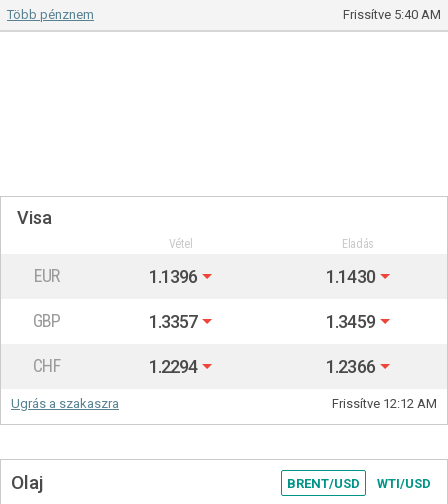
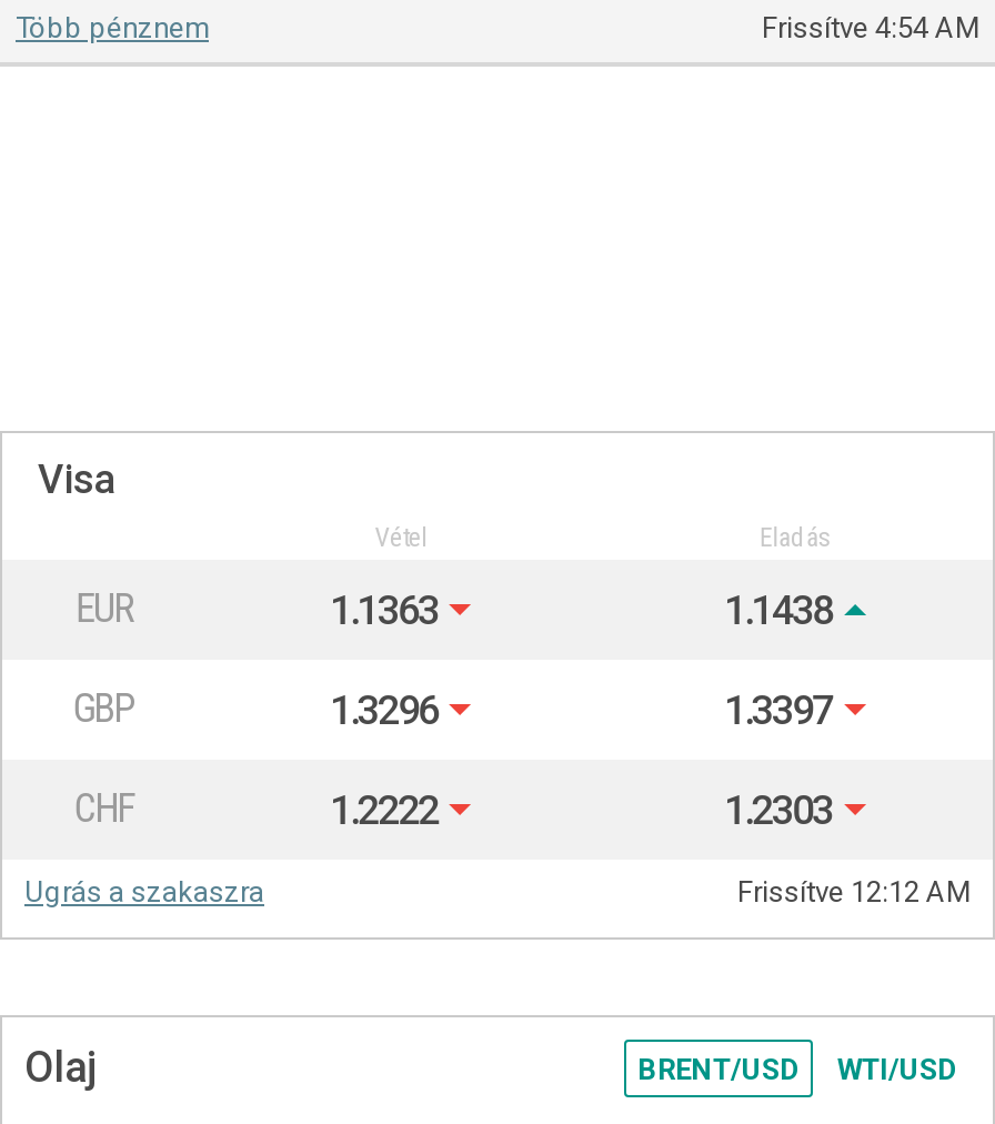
[343,7,441,22] Frissítve 5:40 AM -> [762,11,979,44] Frissítve 4:54 AM
[149,266,197,287] 1.1396 -> [330,587,438,634] 1.1363
[326,266,375,287] 1.1430 -> [724,587,832,634] 1.1438
[149,311,197,332] 1.3357 -> [330,687,438,733] 1.3296
[326,311,375,332] 1.3459 -> [724,687,832,733] 1.3397
[149,356,197,377] 1.2294 -> [330,787,438,833] 1.2222
[326,356,375,377] 1.2366 -> [724,787,832,833] 1.2303

